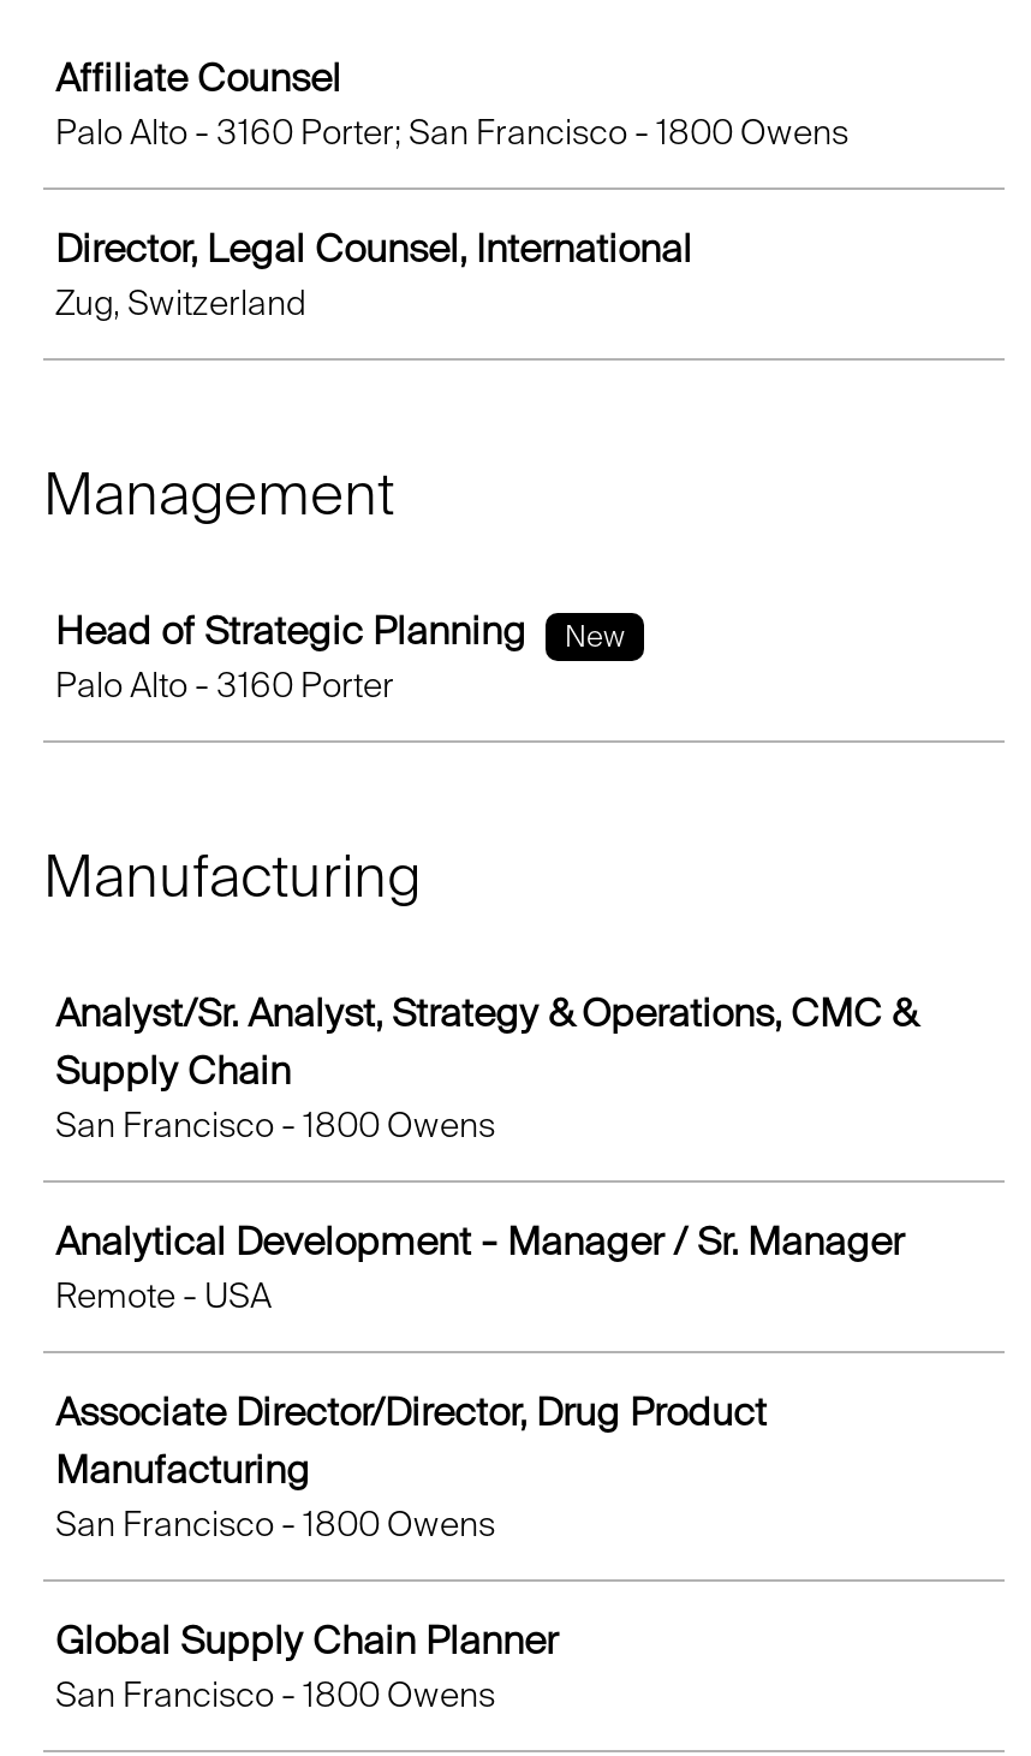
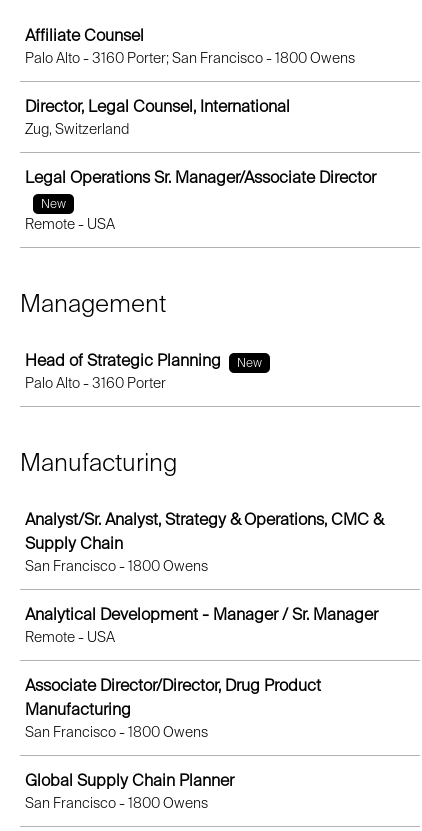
none -> [25,167,376,233] Legal Operations Sr. Manager/Associate Director | New | Remote - USA

